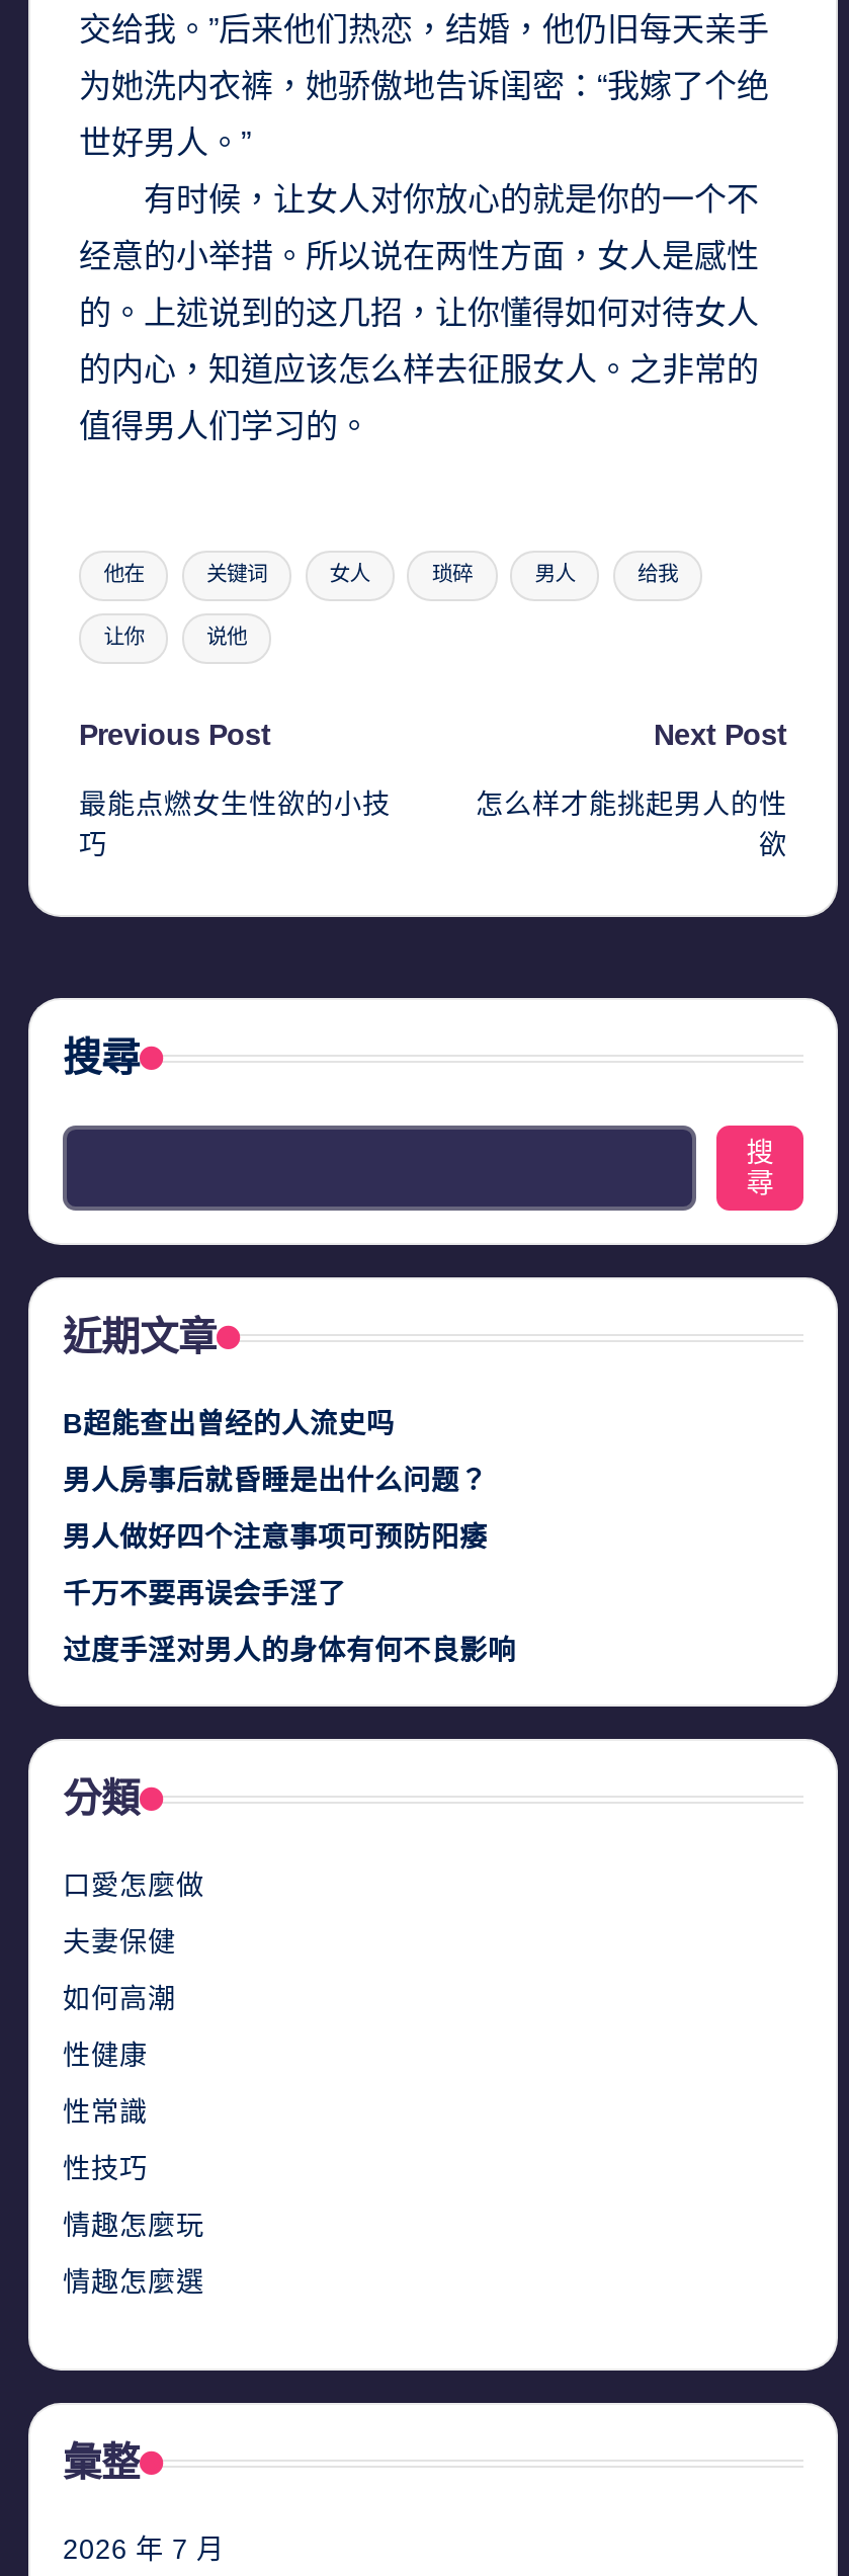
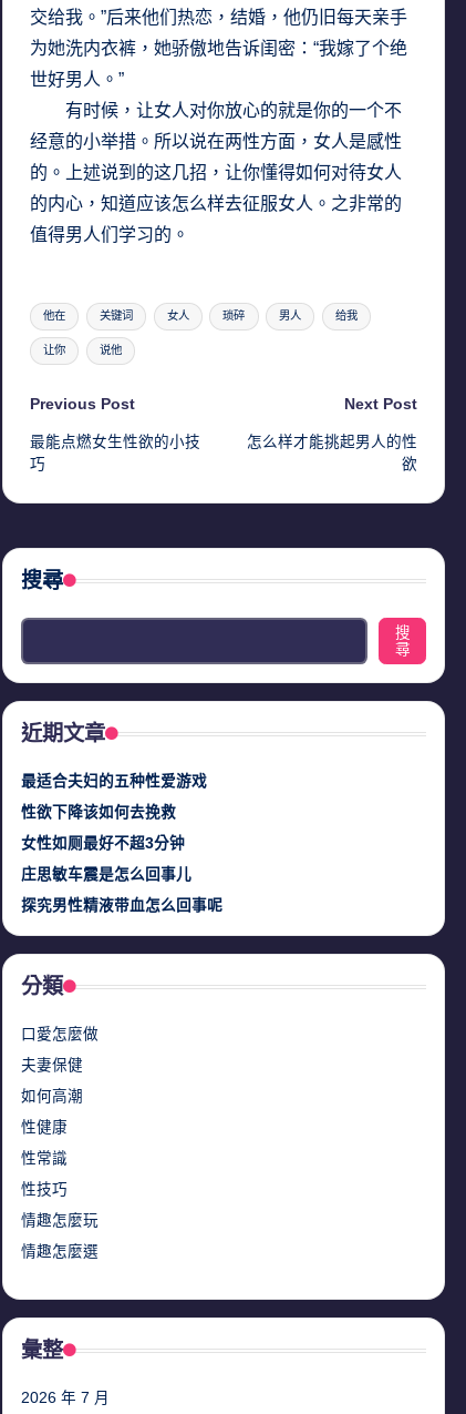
[63,1408,395,1439] B超能查出曾经的人流史吗 -> [21,773,207,789] 最适合夫妇的五种性爱游戏
[63,1465,488,1495] 男人房事后就昏睡是出什么问题？ -> [21,804,176,820] 性欲下降该如何去挽救
[63,1522,488,1552] 男人做好四个注意事项可预防阳痿 -> [21,835,185,851] 女性如厕最好不超3分钟
[63,1578,346,1609] 千万不要再误会手淫了 -> [21,866,191,882] 庄思敏车震是怎么回事儿
[63,1635,516,1665] 过度手淫对男人的身体有何不良影响 -> [21,897,222,913] 探究男性精液带血怎么回事呢

